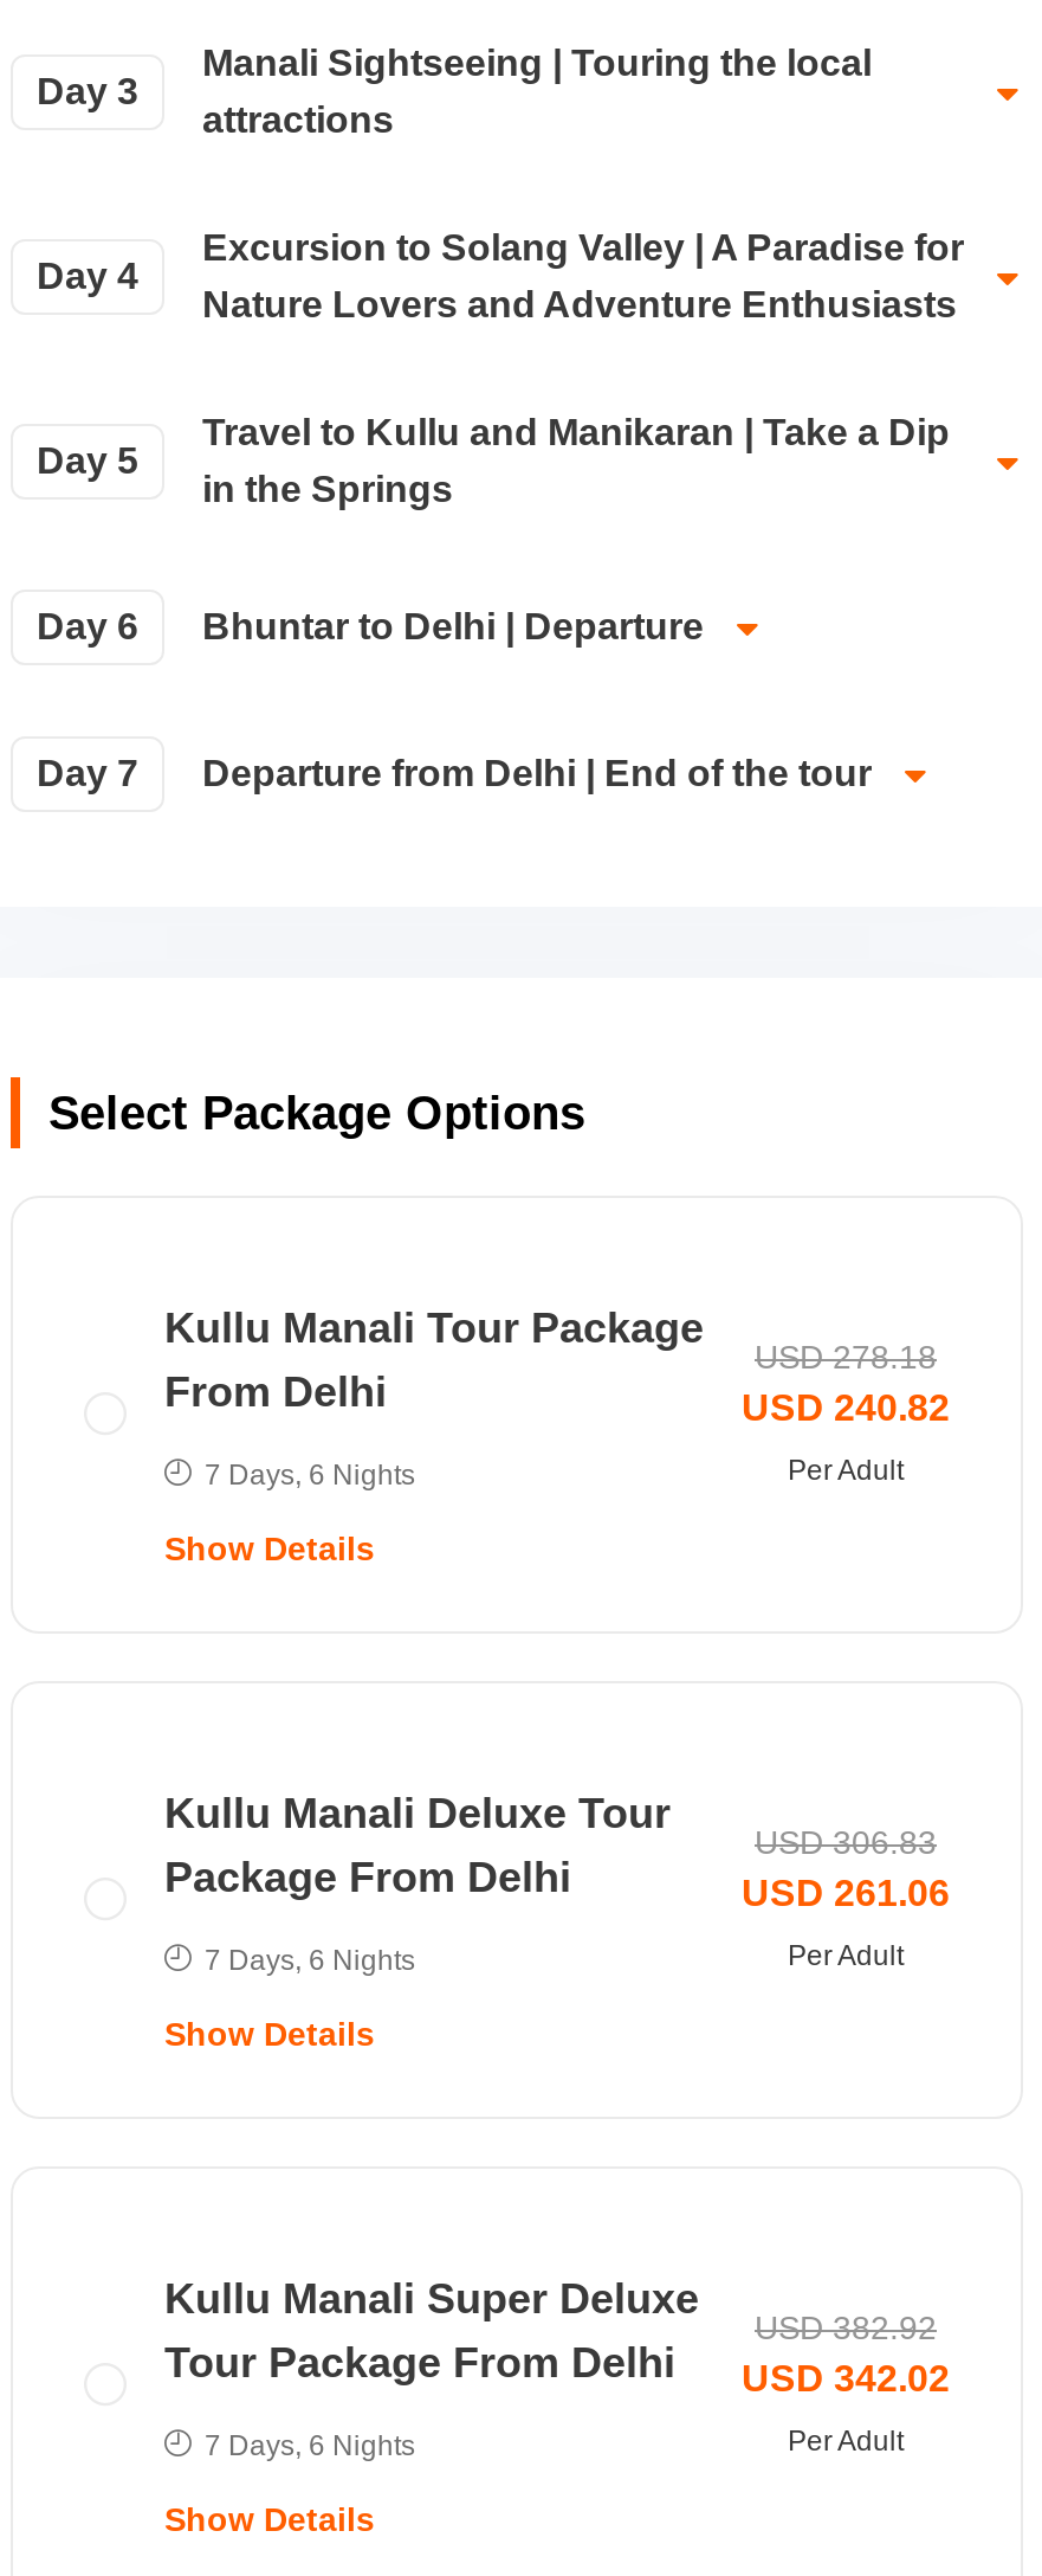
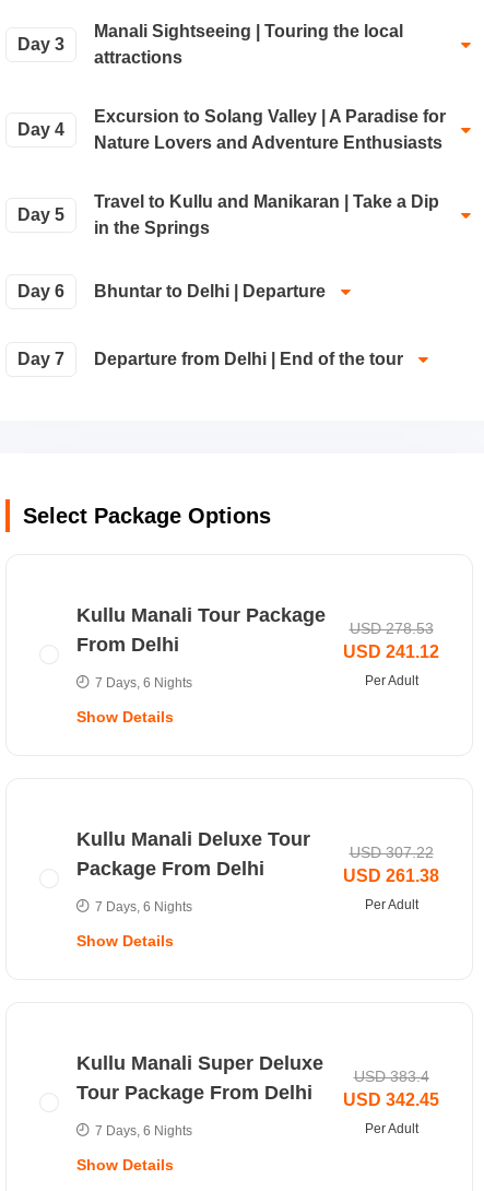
[755,1338,937,1376] USD 278.18 -> [349,620,433,637] USD 278.53
[742,1388,950,1428] USD 240.82 -> [343,643,439,661] USD 241.12
[755,1823,937,1861] USD 306.83 -> [349,844,433,861] USD 307.22
[742,1873,950,1913] USD 261.06 -> [343,867,439,885] USD 261.38
[755,2309,937,2347] USD 382.92 -> [353,1068,429,1085] USD 383.4
[164,2338,950,2399] Tour Package From Delhi USD 342.02 -> [76,1081,439,1109] Tour Package From Delhi USD 342.45

